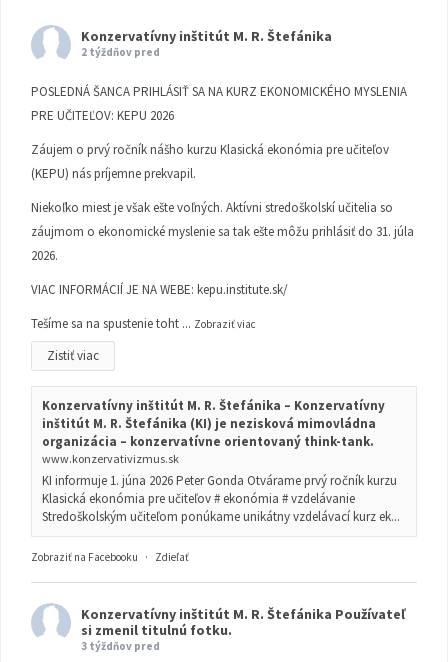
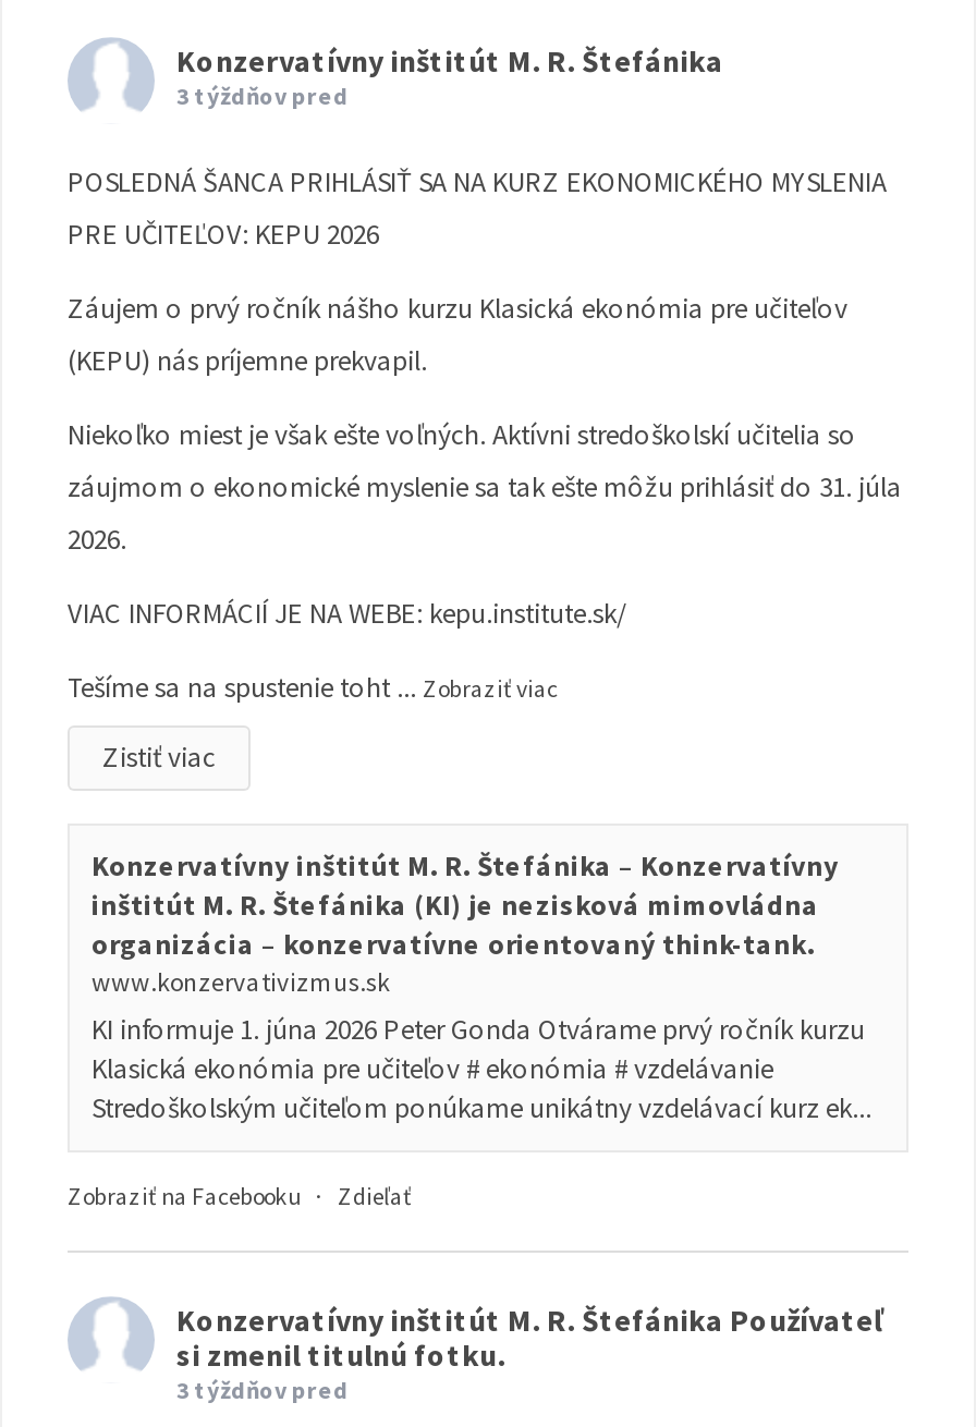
[81,45,160,59] 2 týždňov pred -> [176,81,349,112] 3 týždňov pred

